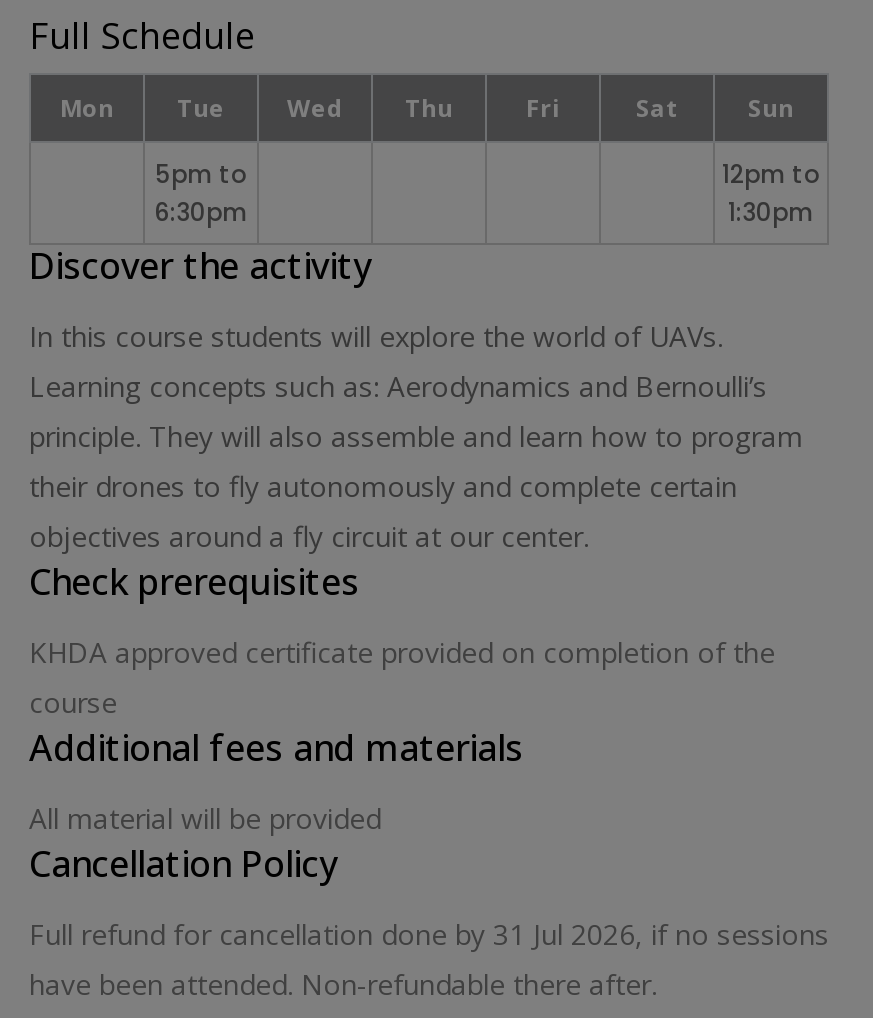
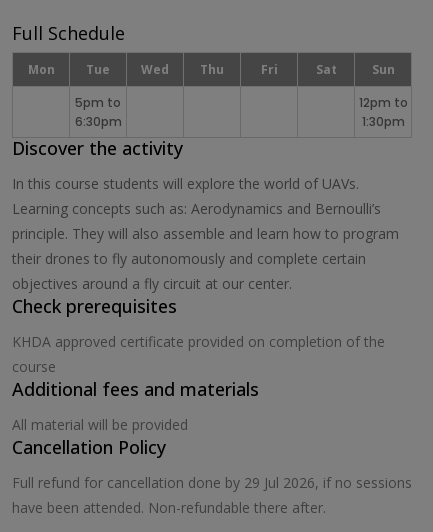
[29,916,829,954] Full refund for cancellation done by 31 Jul 2026, if no sessions -> [12,473,412,492] Full refund for cancellation done by 29 Jul 2026, if no sessions

